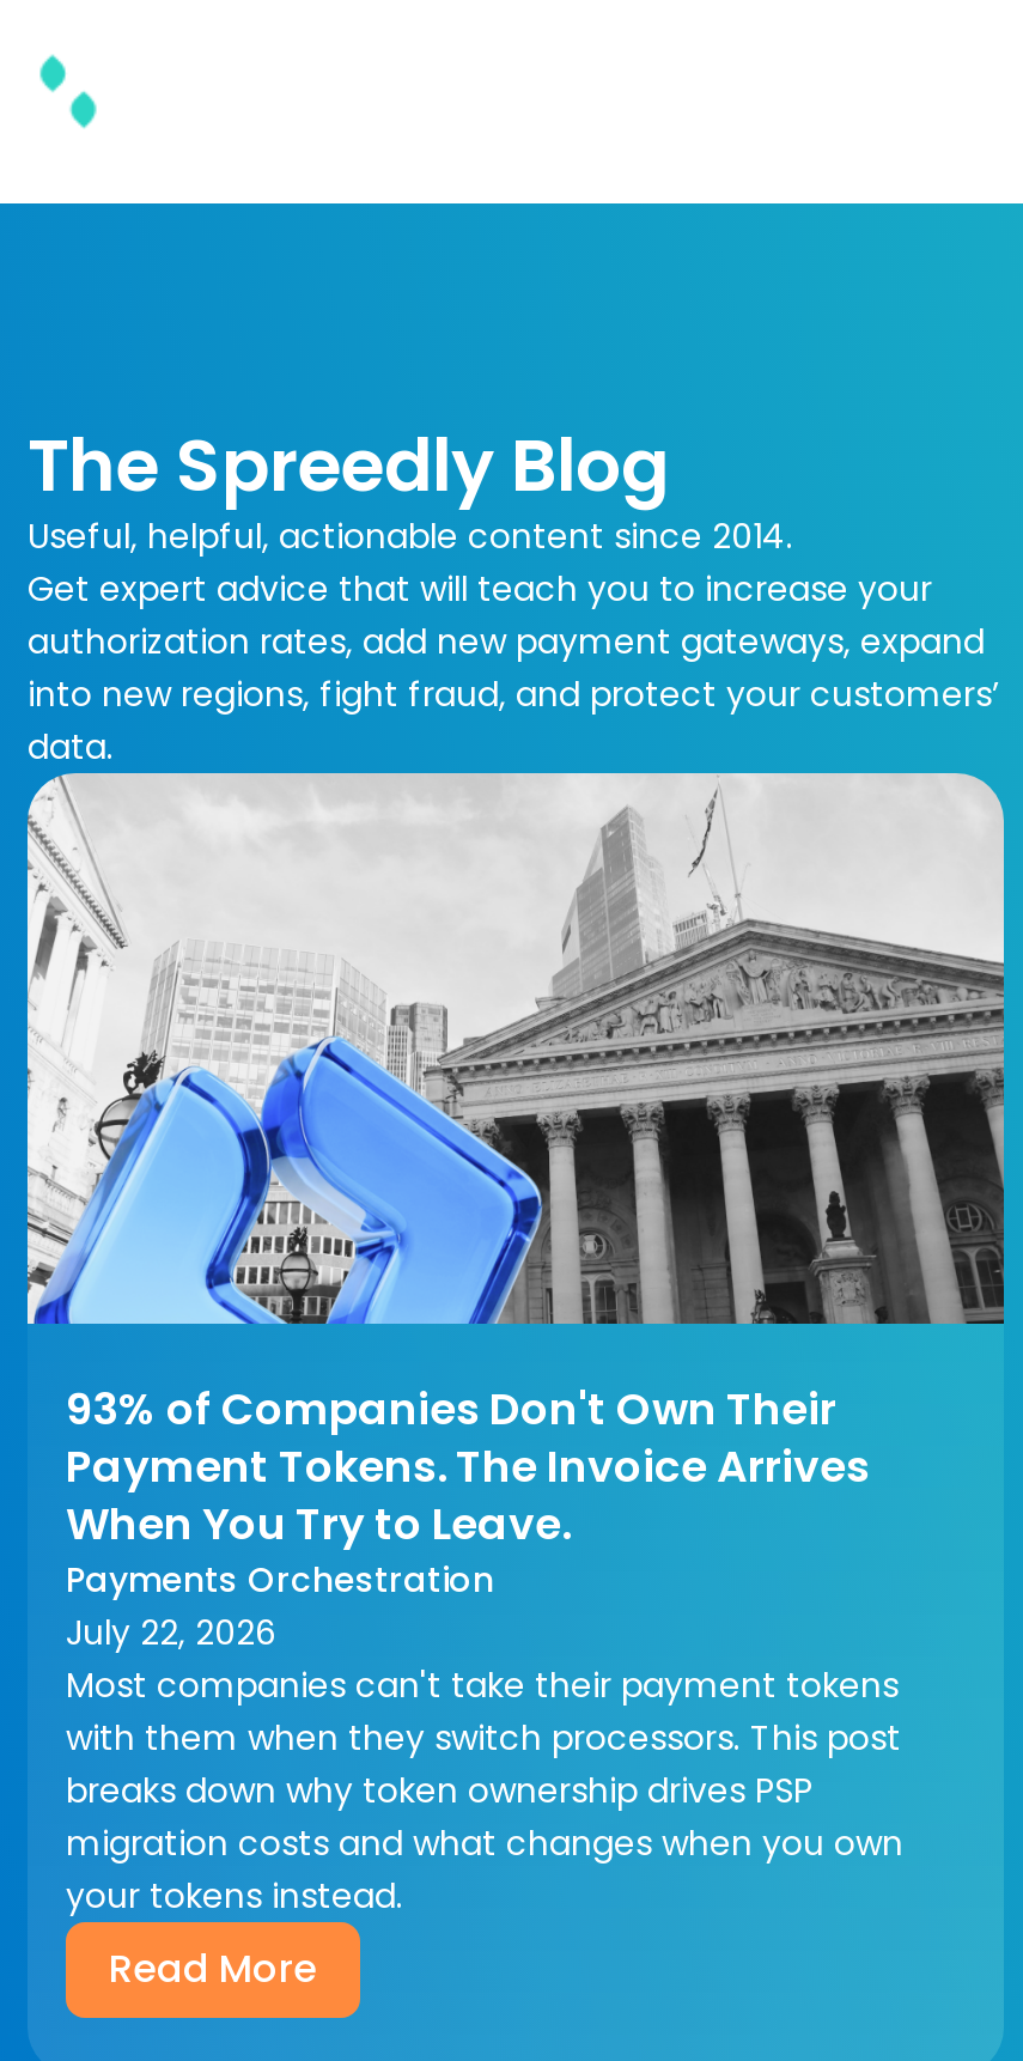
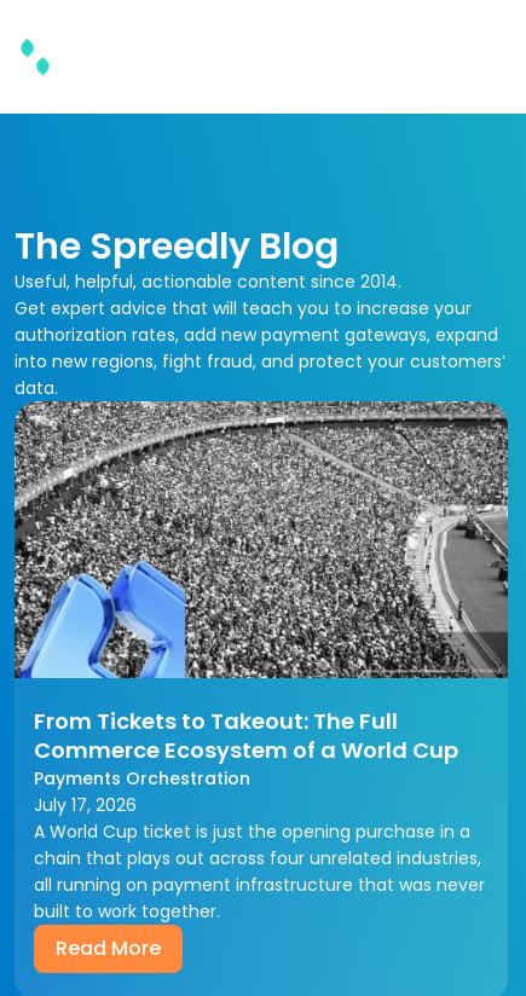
[25,771,1006,1552] [image] | 93% of Companies Don't Own Their | Payment Tokens. The Invoice Arrives | When You Try to Leave. -> [13,400,509,765] [image] | From Tickets to Takeout: The Full | Commerce Ecosystem of a World Cup
[66,1607,903,1919] July 22, 2026 | Most companies can't take their payment tokens | with them when they switch processors. This post | breaks down why token ownership drives PSP | migration costs and what changes when you own | your tokens instead. -> [34,793,485,924] July 17, 2026 | A World Cup ticket is just the opening purchase in a | chain that plays out across four unrelated industries, | all running on payment infrastructure that was never | built to work together.

